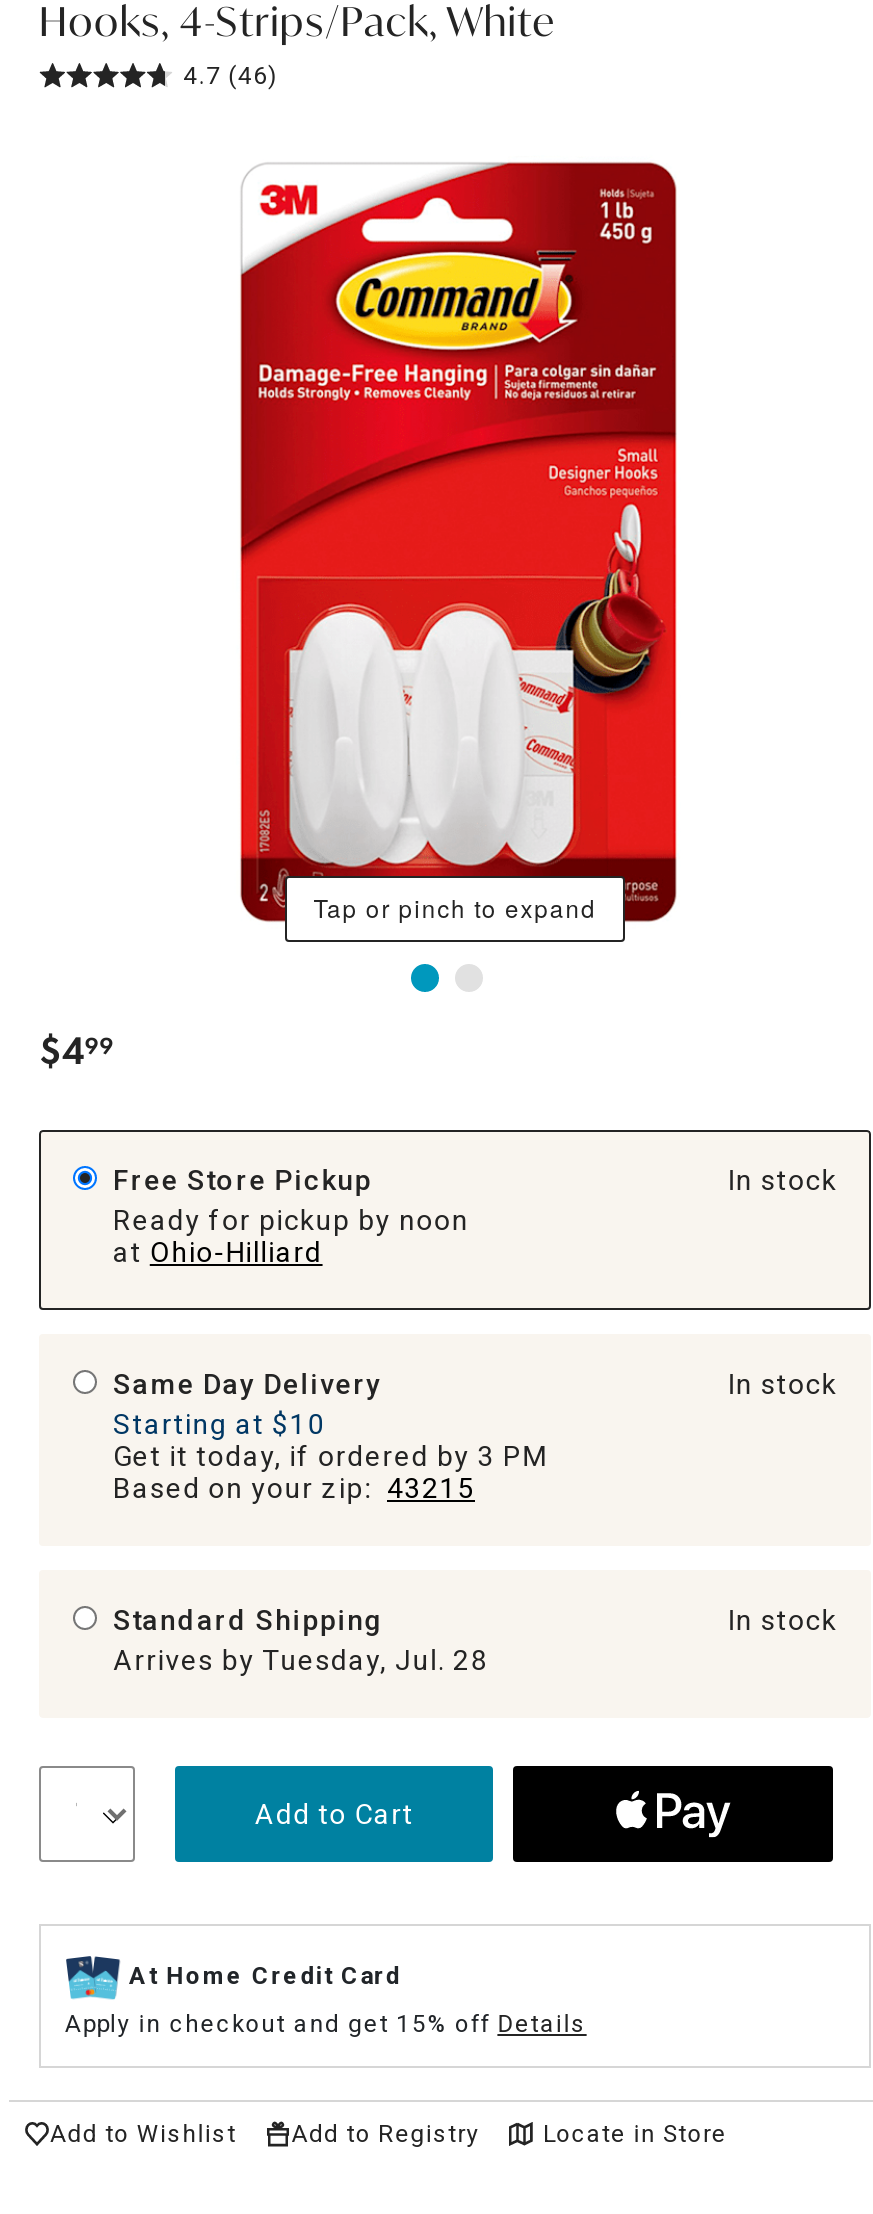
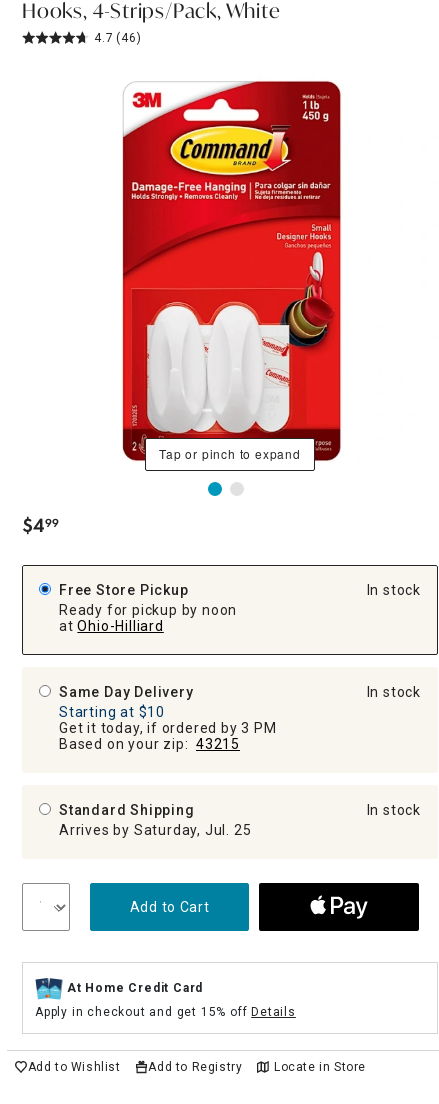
[113,1644,488,1676] Arrives by Tuesday, Jul. 28 -> [59,822,251,838] Arrives by Saturday, Jul. 25

